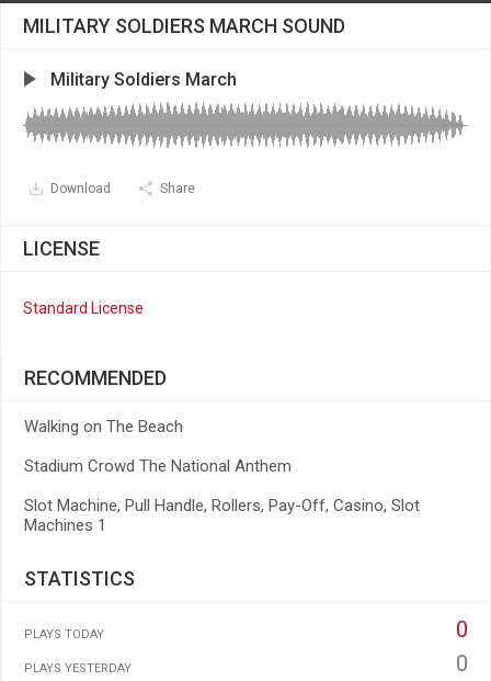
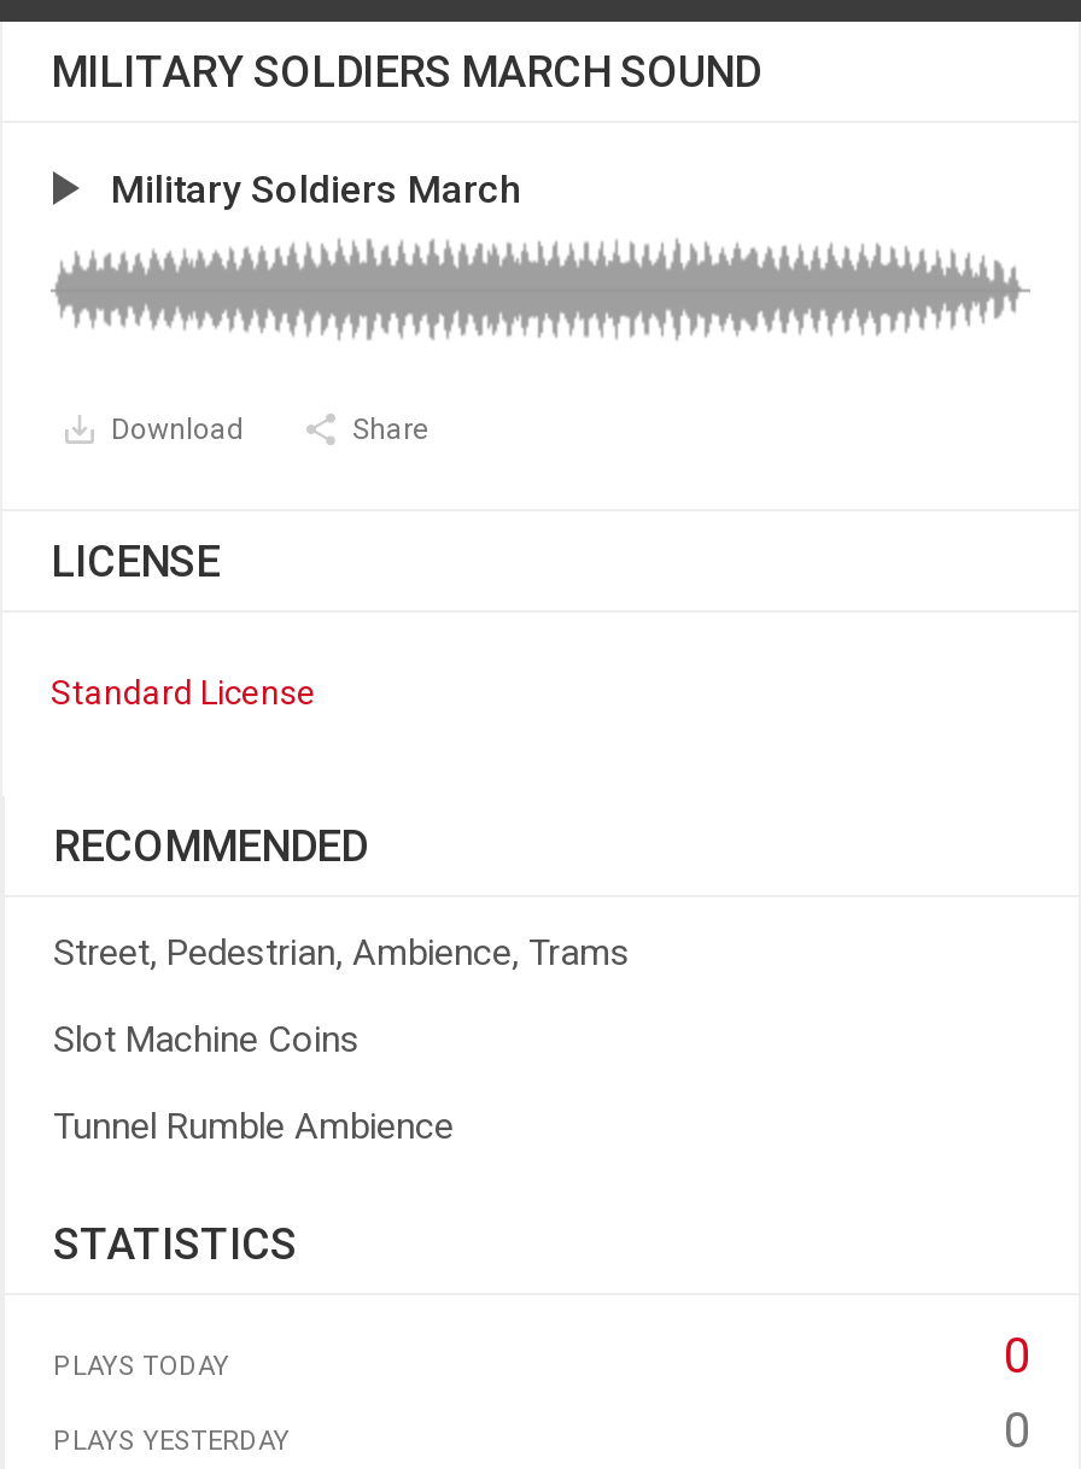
[24,417,183,436] Walking on The Beach -> [53,931,630,975] Street, Pedestrian, Ambience, Trams
[24,456,292,476] Stadium Crowd The National Anthem -> [53,1018,360,1061] Slot Machine Coins
[24,496,420,535] Slot Machine, Pull Handle, Rollers, Pay-Off, Casino, Slot | Machines 1 -> [53,1105,454,1148] Tunnel Rumble Ambience

